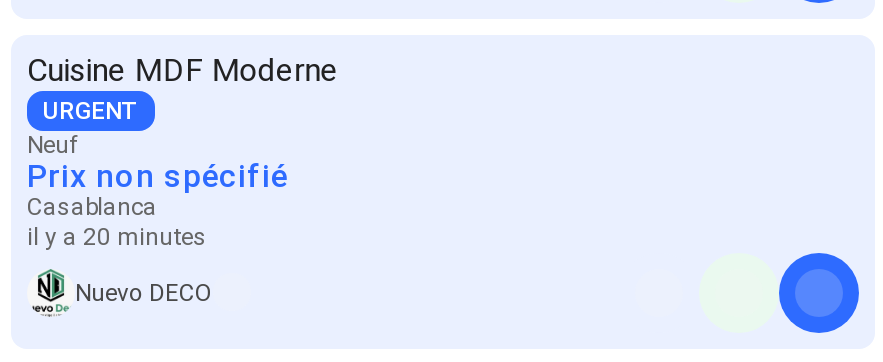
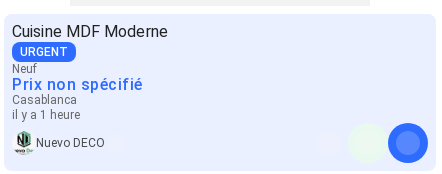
[27,222,207,250] il y a 20 minutes -> [12,108,80,122] il y a 1 heure

